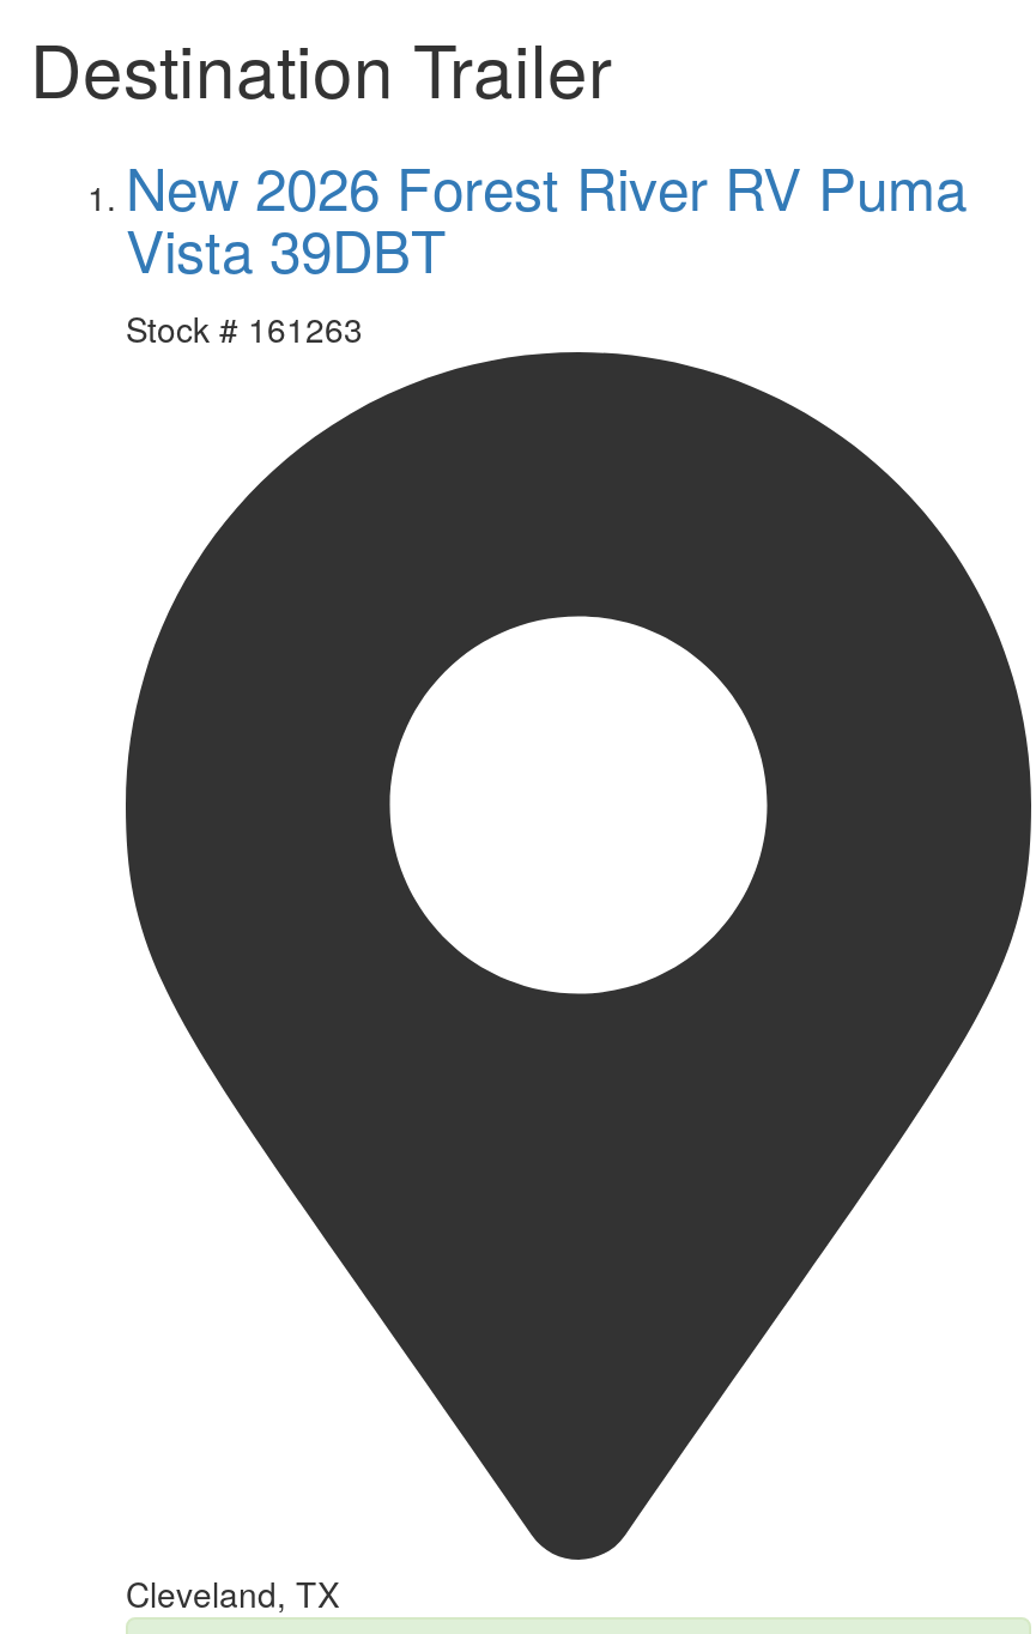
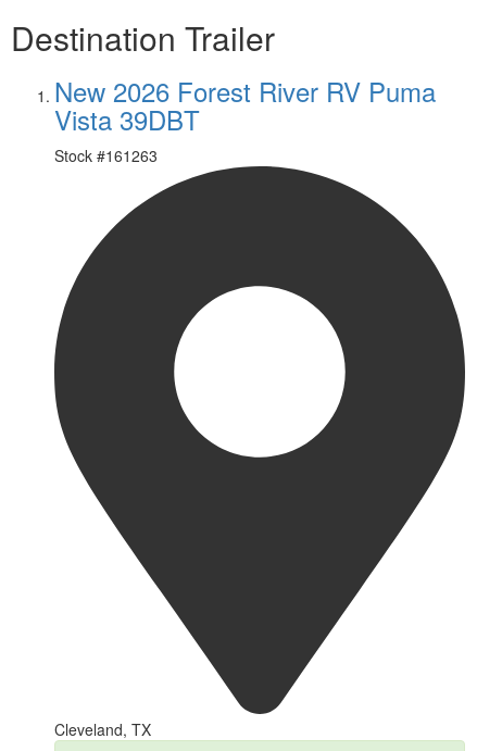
[126,304,363,351] Stock # 161263 -> [54,144,158,166] Stock #161263

